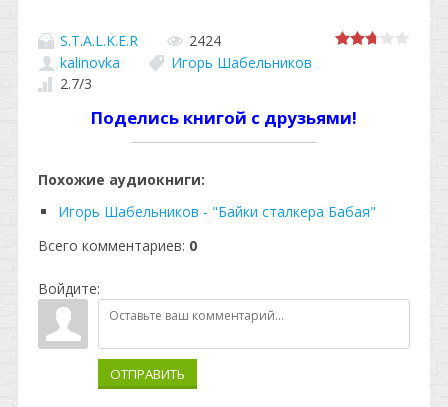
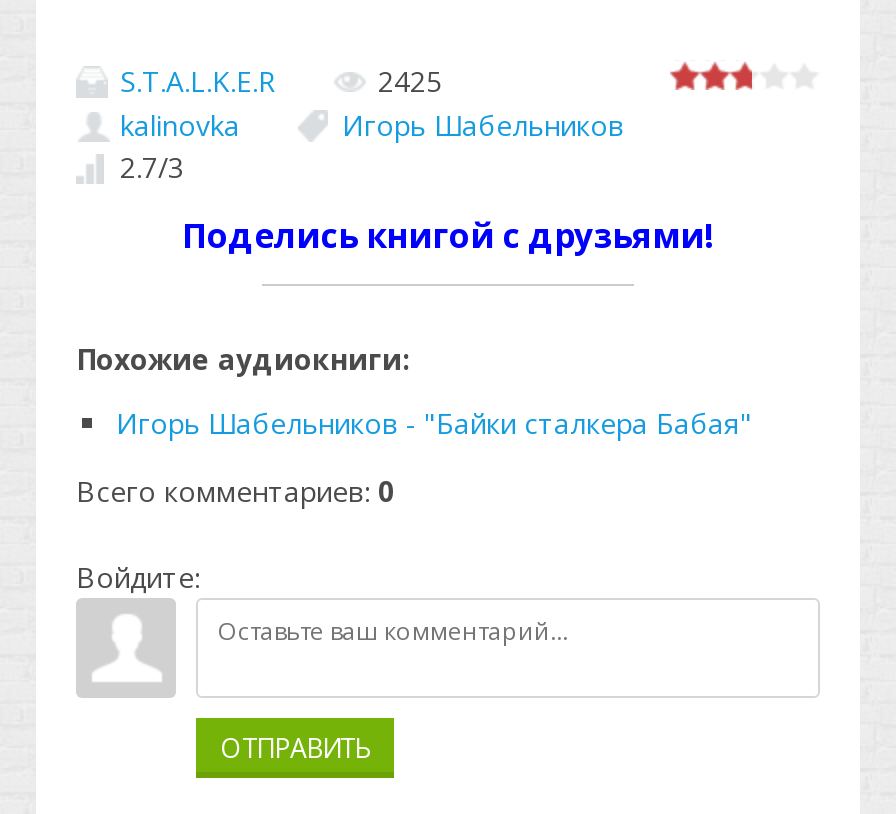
[189,31,221,50] 2424 -> [378,62,442,100] 2425

